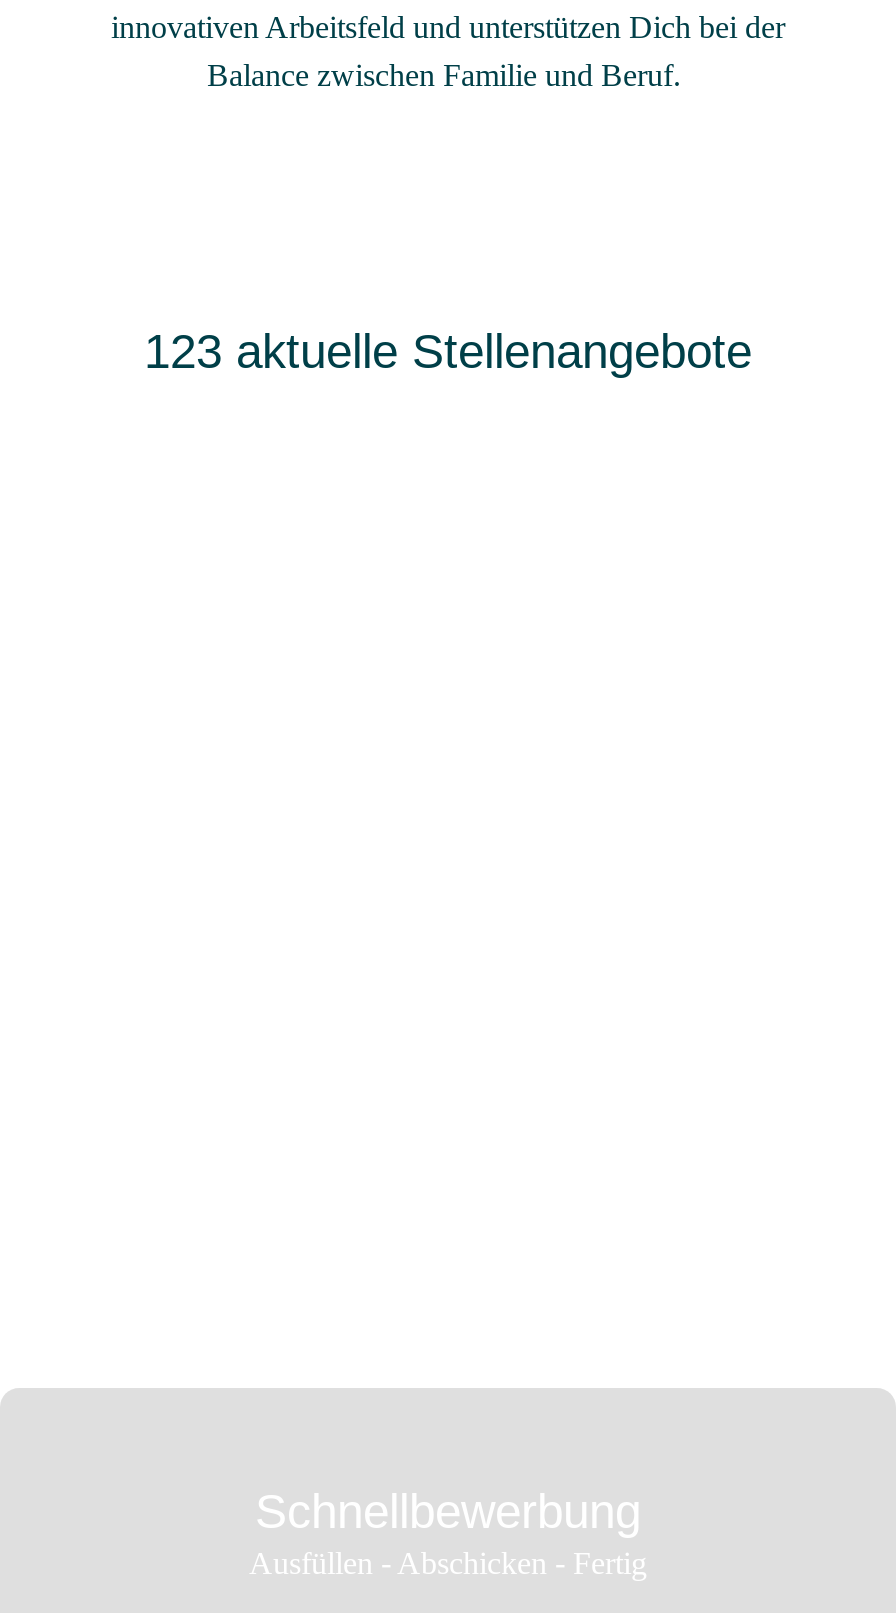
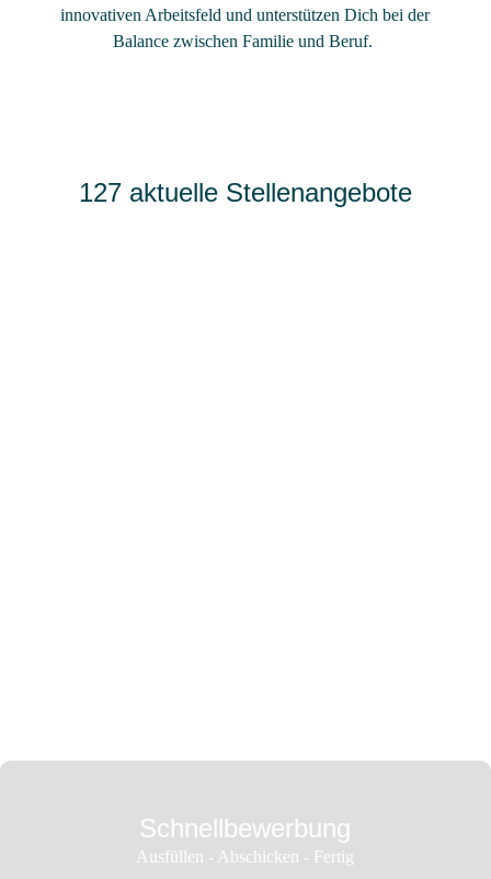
[144,324,752,378] 123 aktuelle Stellenangebote -> [79,178,412,207] 127 aktuelle Stellenangebote

